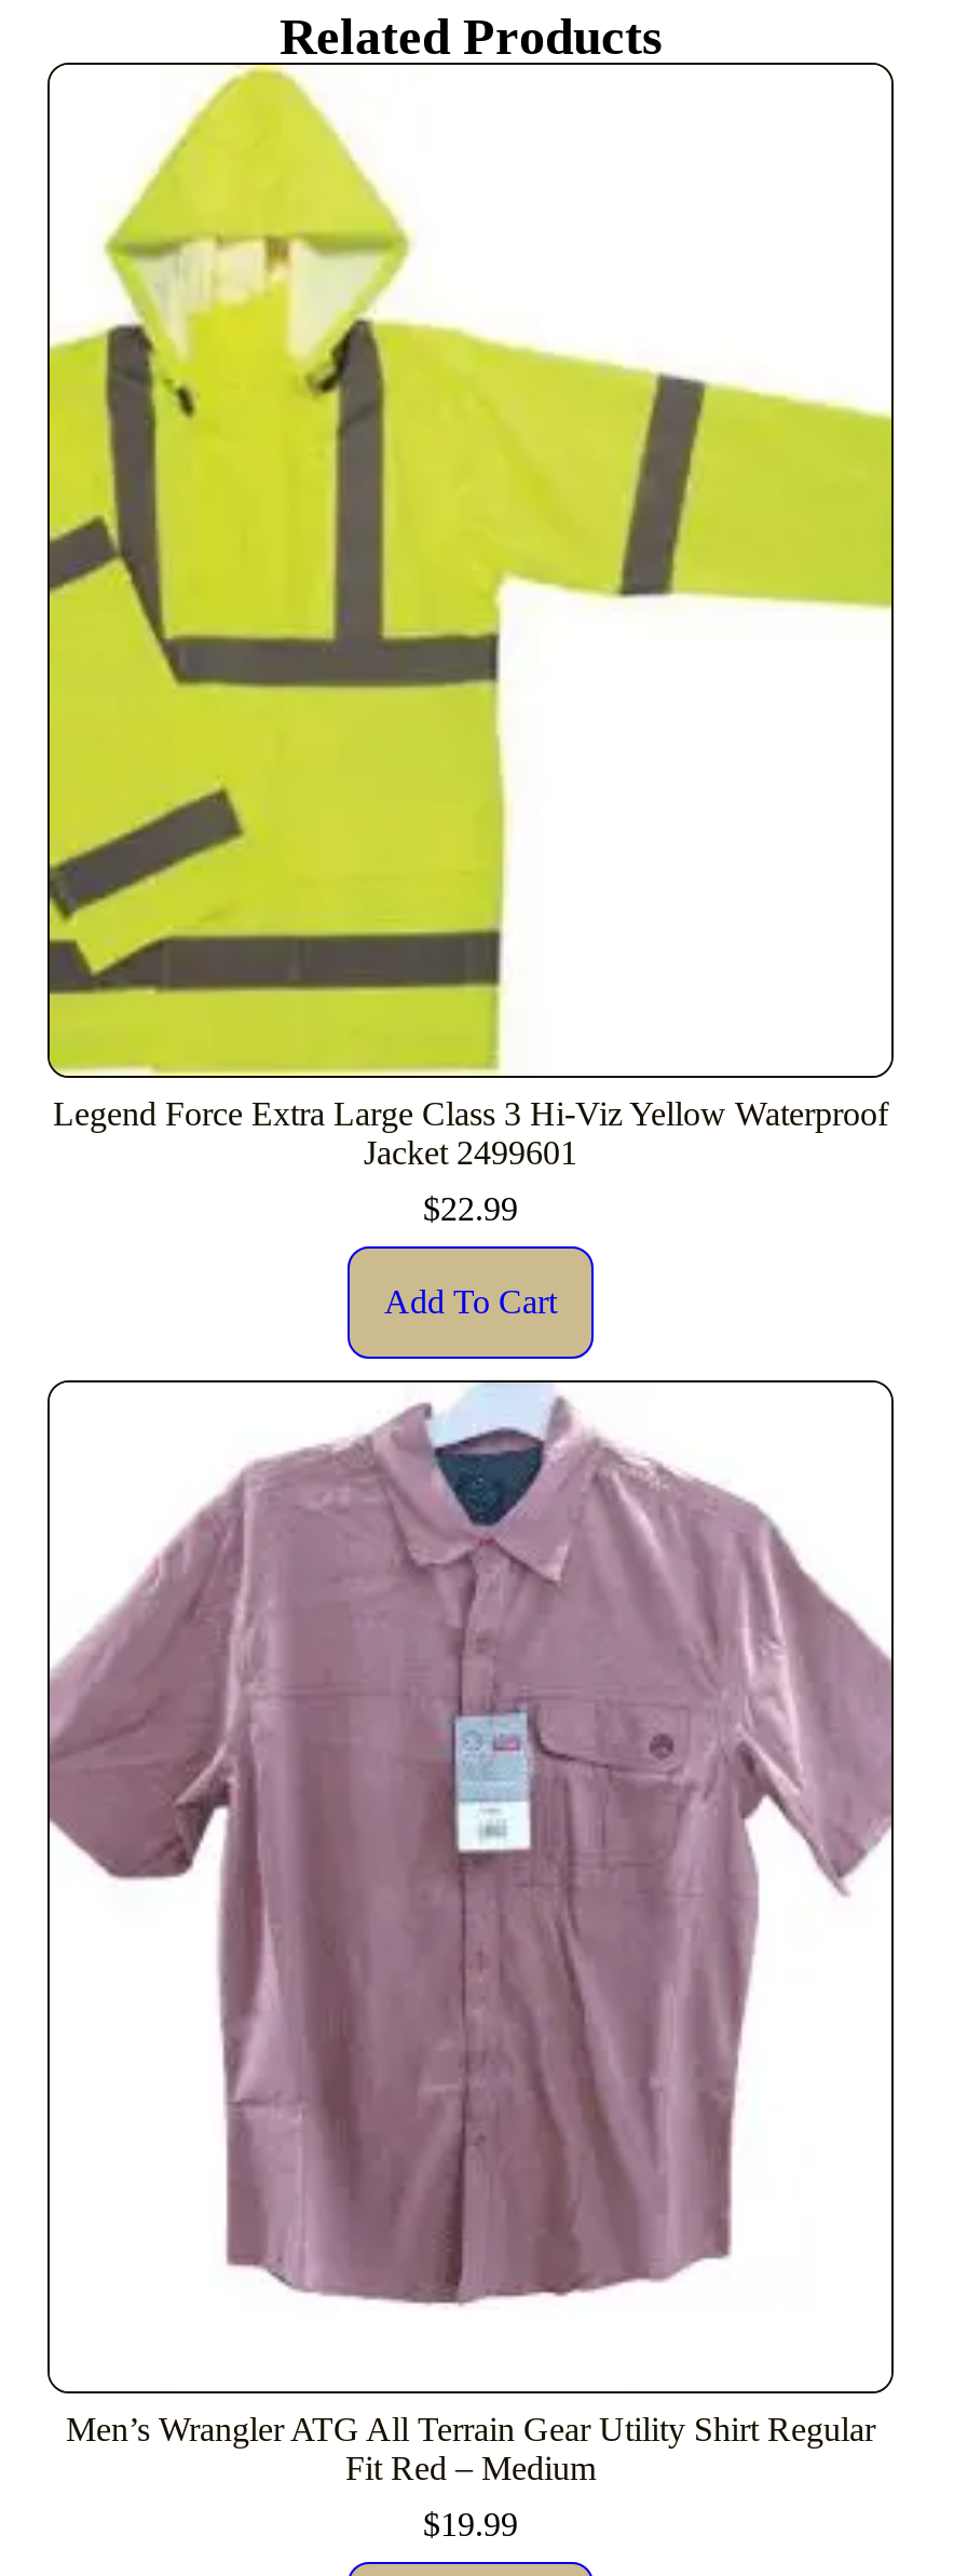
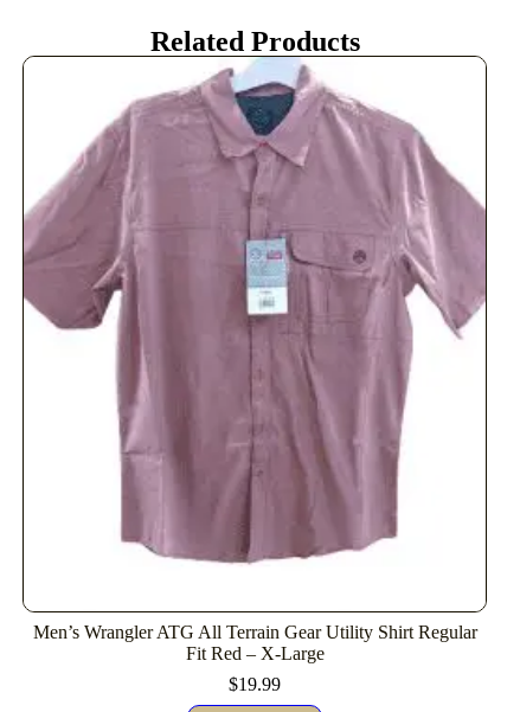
[47,63,894,1319] [image] | Legend Force Extra Large Class 3 Hi-Viz Yellow Waterproof | Jacket 2499601 | $22.99 | Add To Cart -> none
[345,2450,596,2487] Fit Red – Medium -> [185,643,324,663] Fit Red – X-Large

